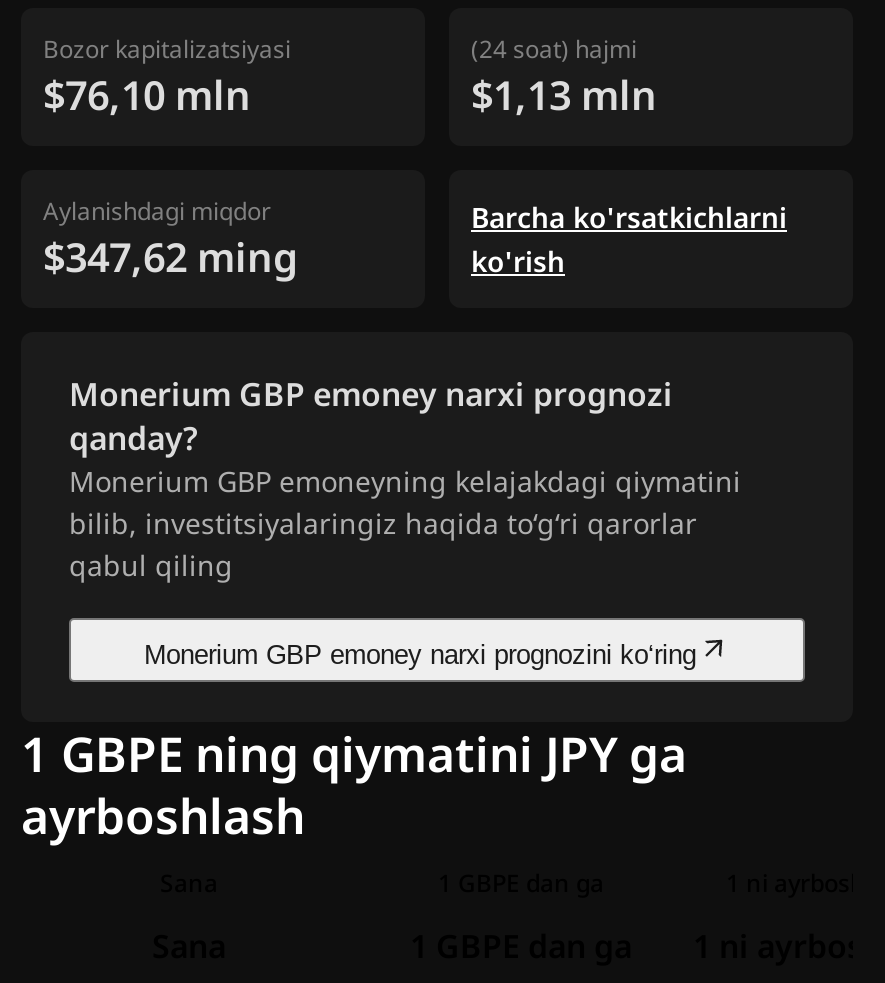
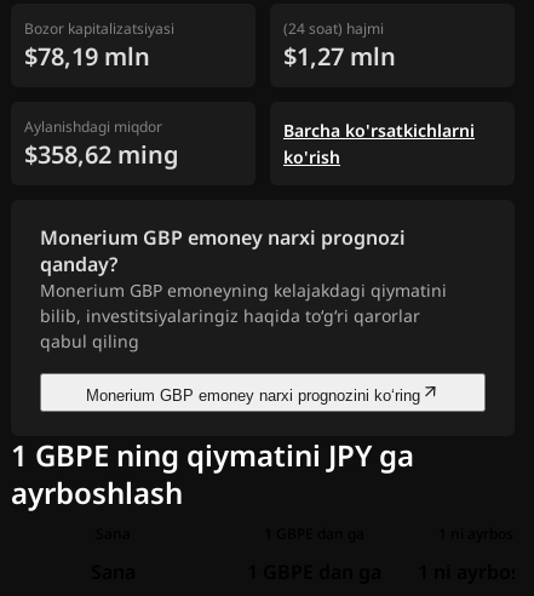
[43,68,251,122] $76,10 mln -> [24,40,150,73] $78,19 mln
[471,68,657,122] $1,13 mln -> [283,40,396,73] $1,27 mln
[43,230,299,284] $347,62 ming -> [24,138,179,171] $358,62 ming

